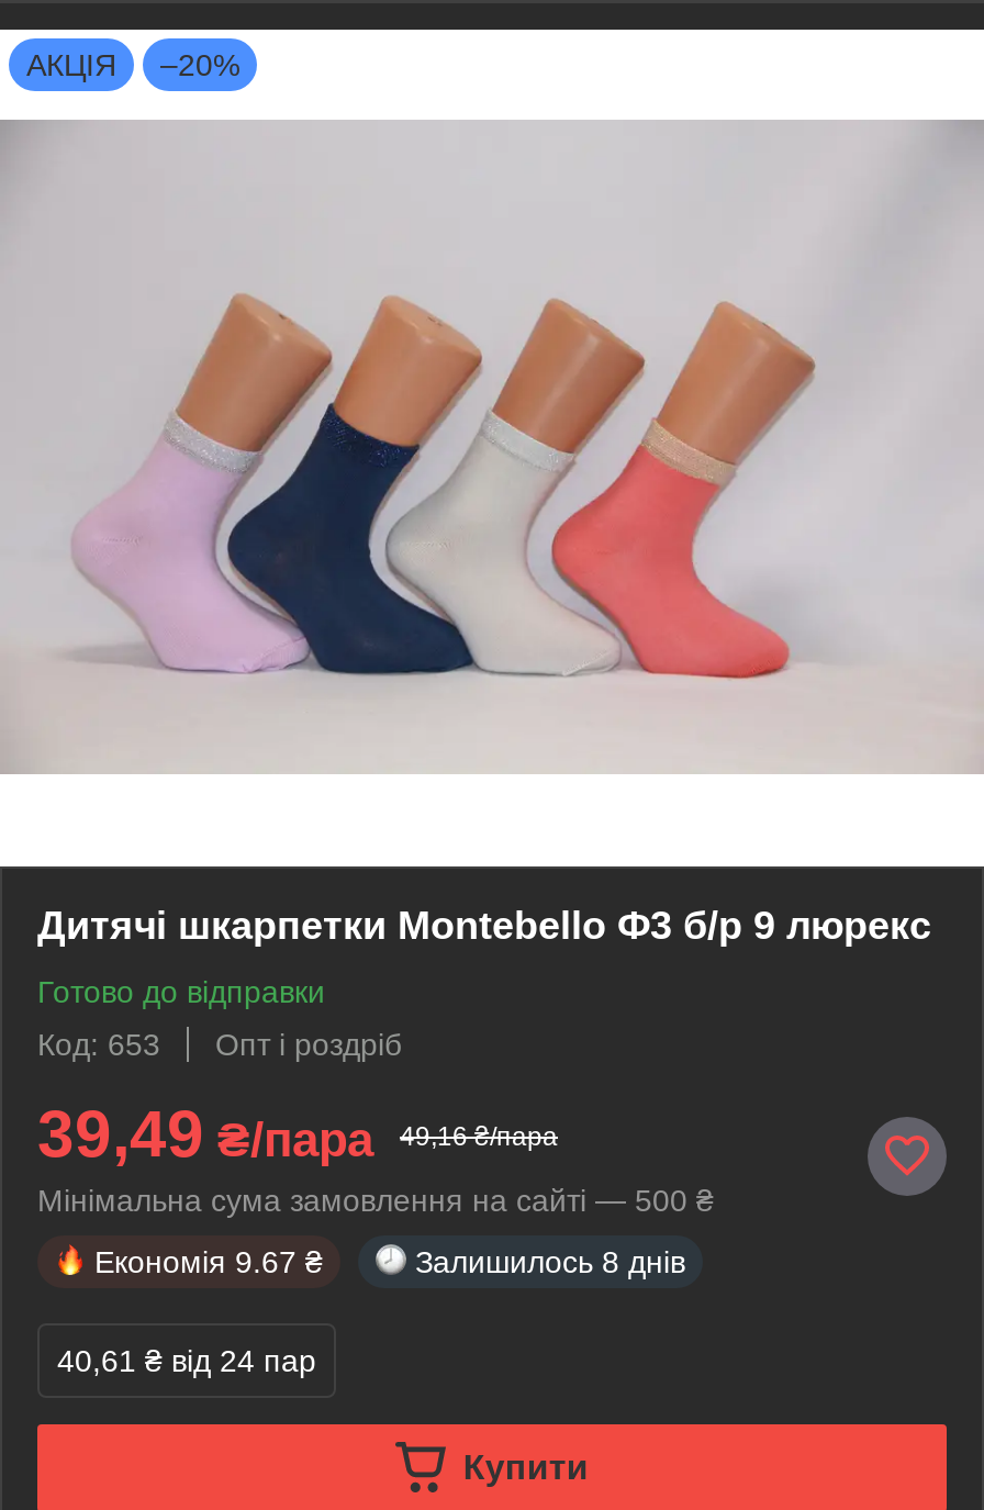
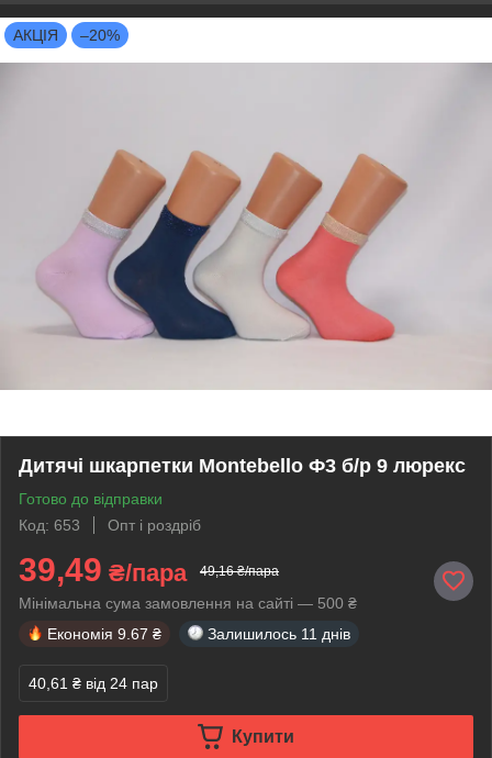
[415,1244,685,1279] Залишилось 8 днів -> [208,625,350,642] Залишилось 11 днів

